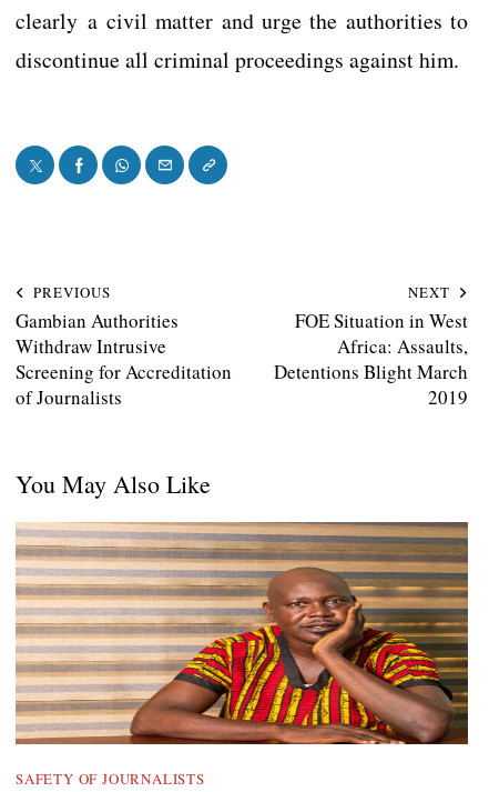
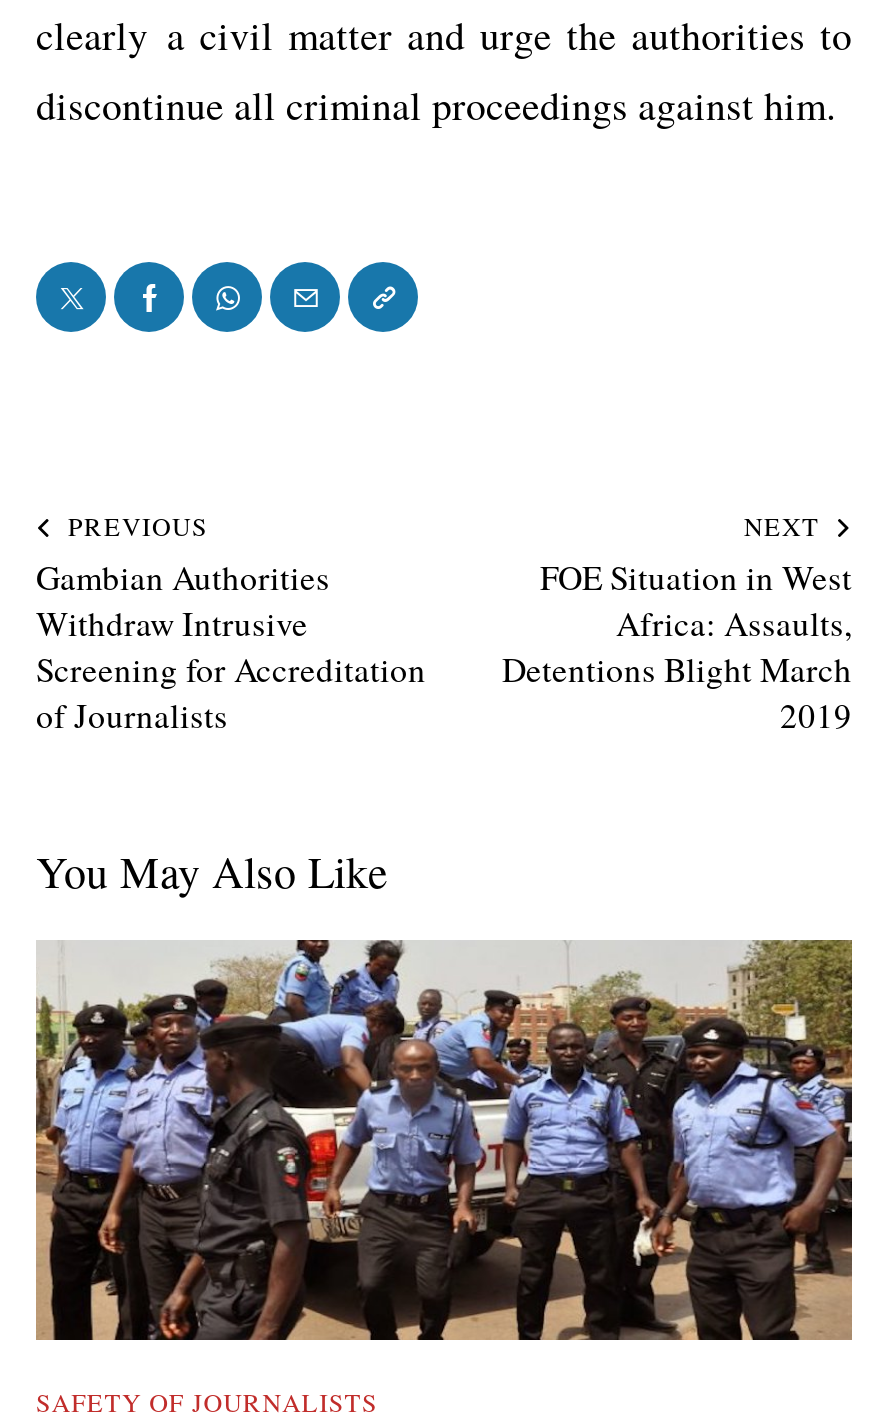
[16,522,469,745] [image] -> [34,938,854,1342] [image]

